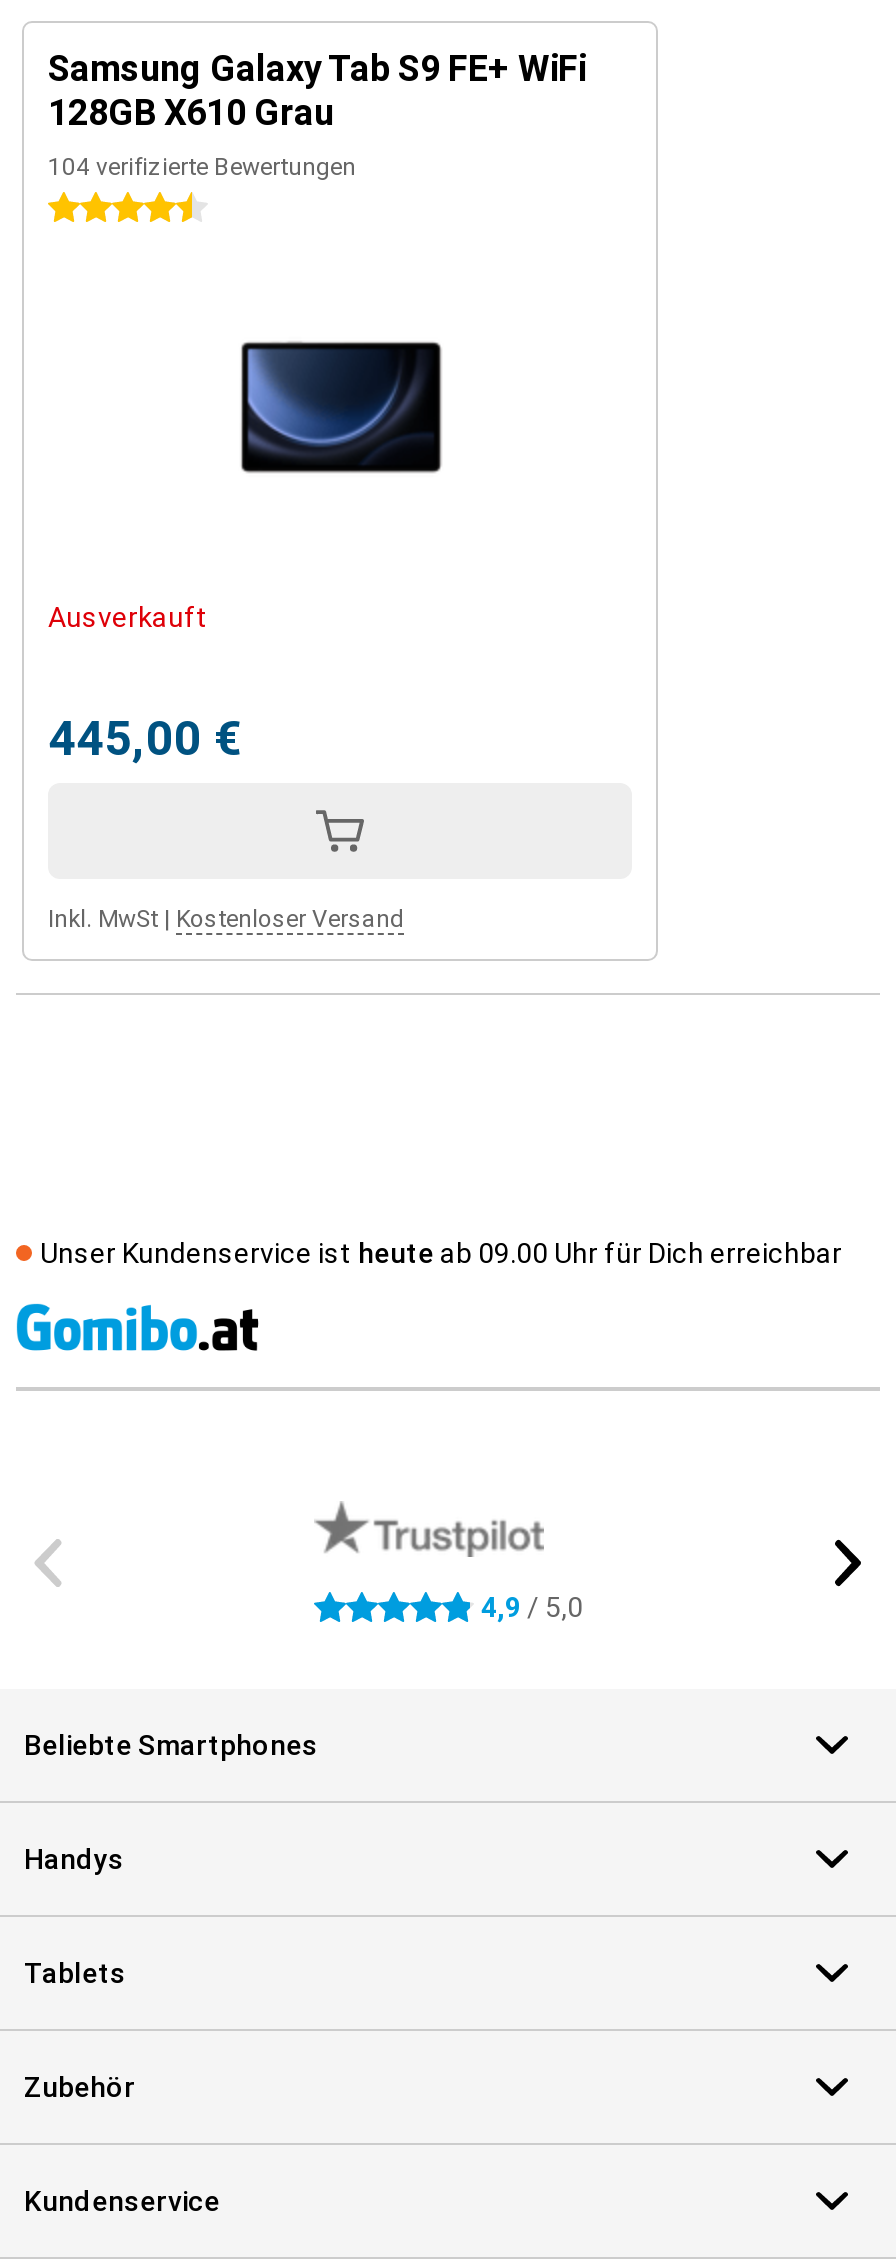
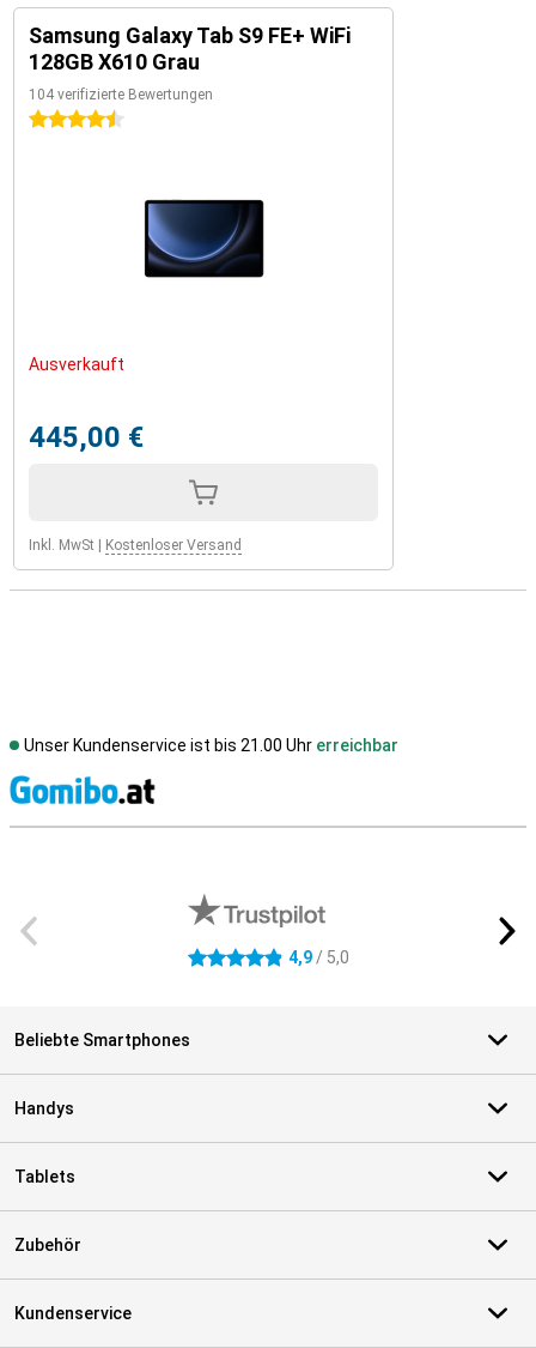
[40,1237,842,1269] Unser Kundenservice ist heute ab 09.00 Uhr für Dich erreichbar -> [24,736,398,755] Unser Kundenservice ist bis 21.00 Uhr erreichbar

